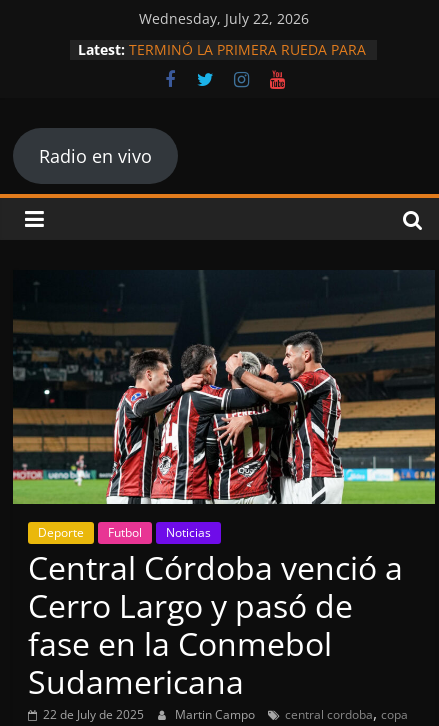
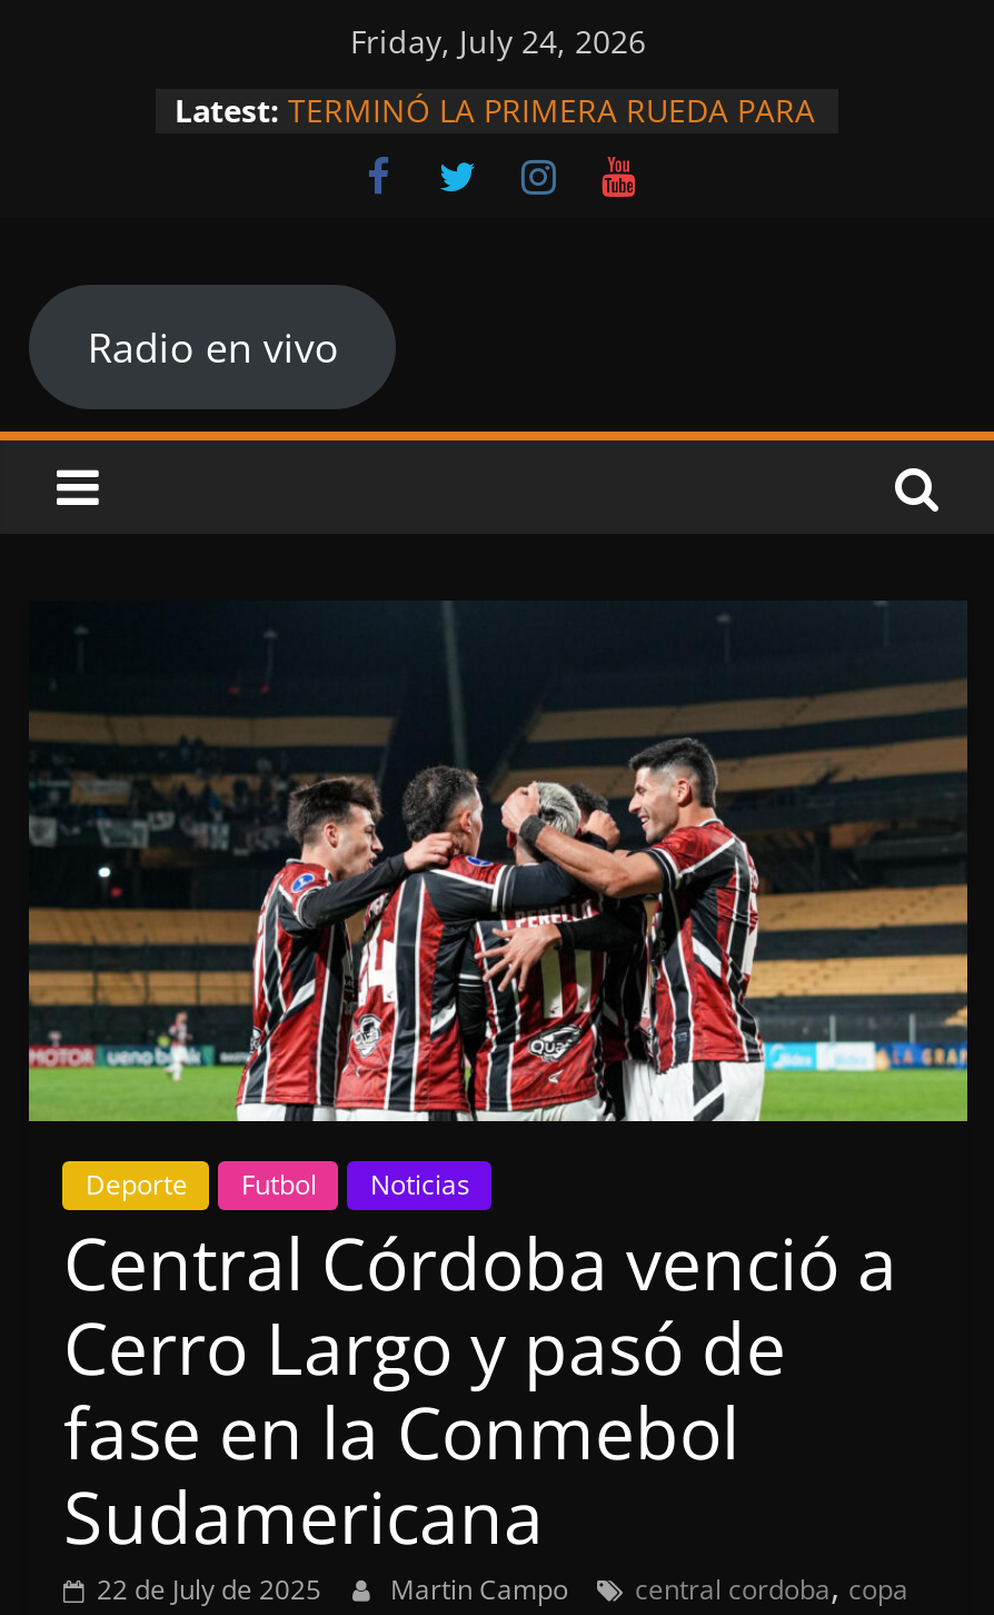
[139,9,309,28] Wednesday, July 22, 2026 -> [350,20,646,62] Friday, July 24, 2026

